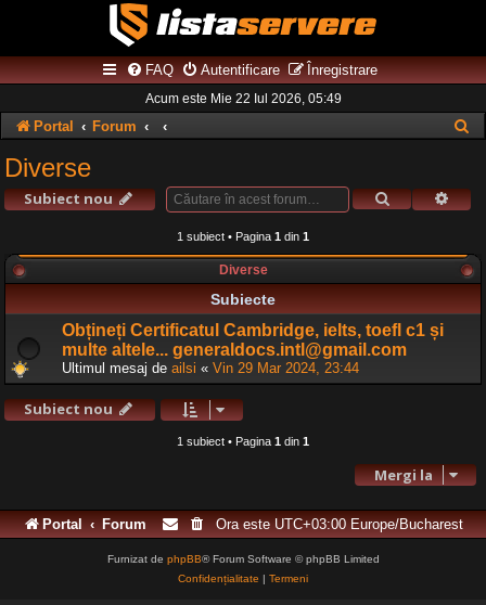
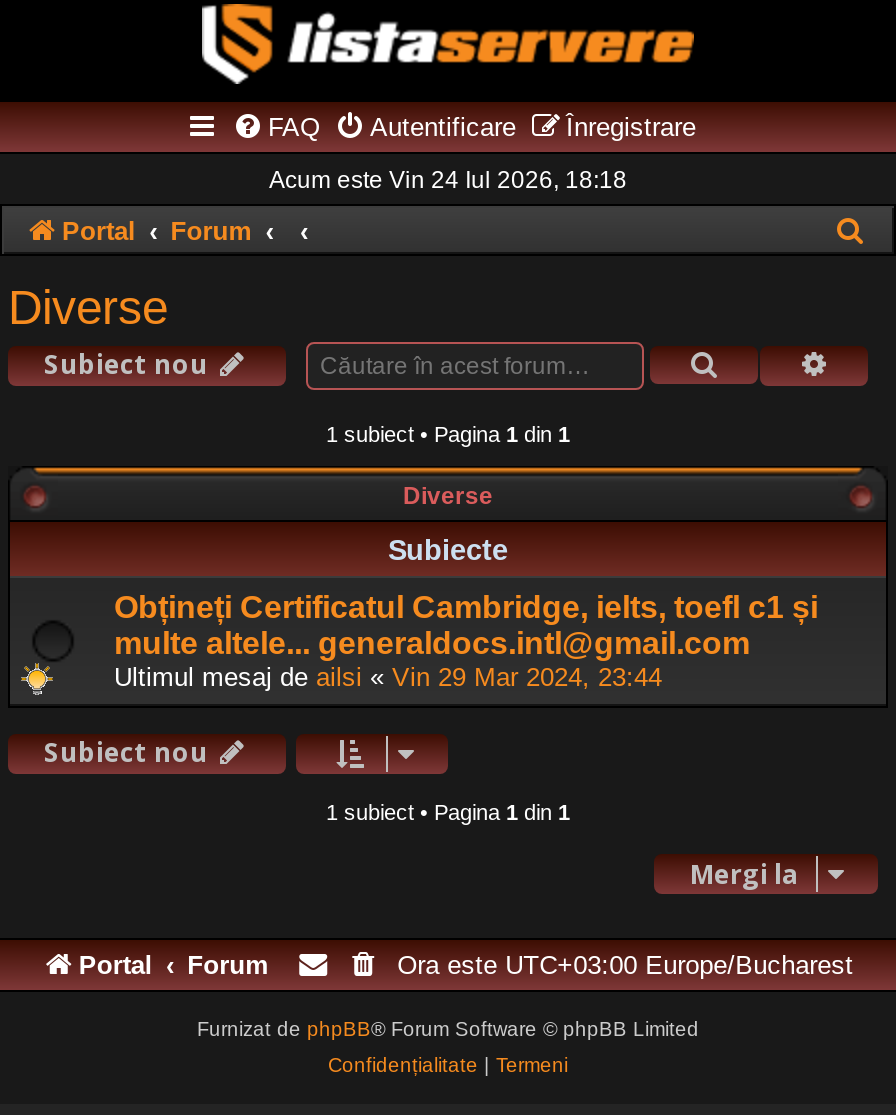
[145,91,341,106] Acum este Mie 22 Iul 2026, 05:49 -> [269,166,627,194] Acum este Vin 24 Iul 2026, 18:18

